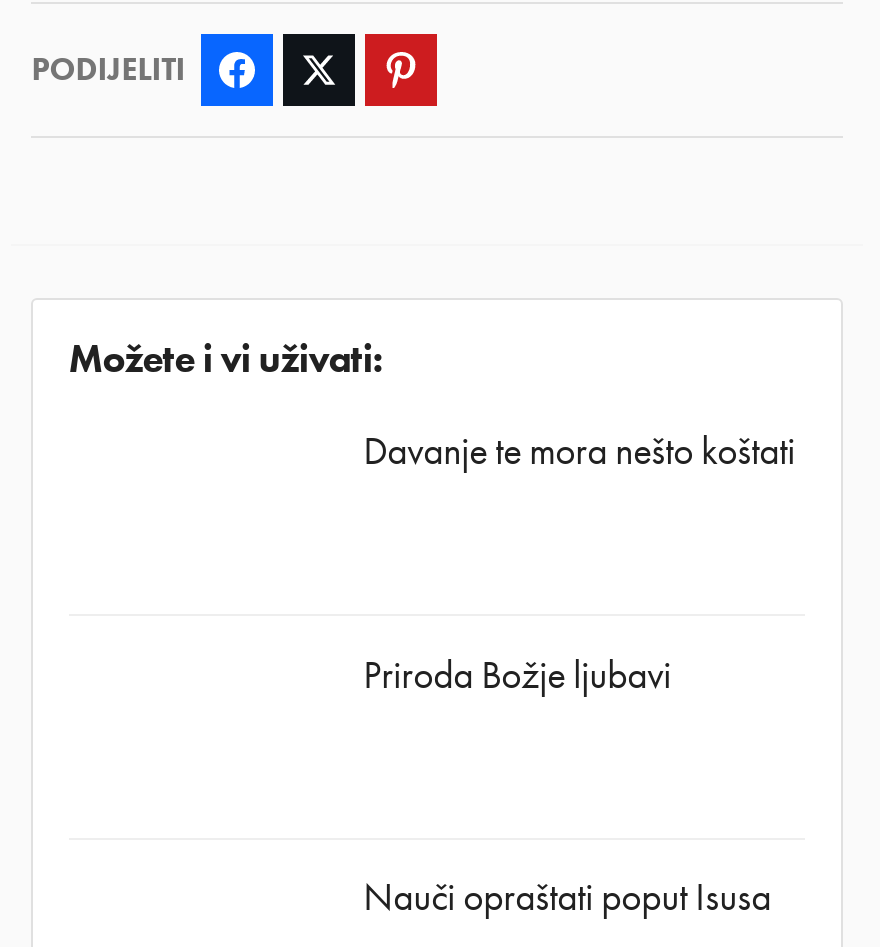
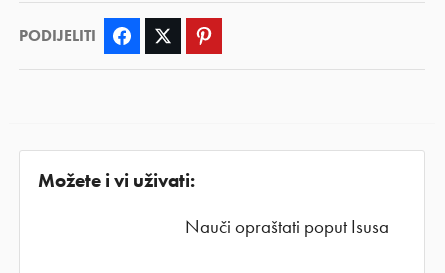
[363,427,795,477] Davanje te mora nešto koštati -> none
[363,650,671,700] Priroda Božje ljubavi -> none

